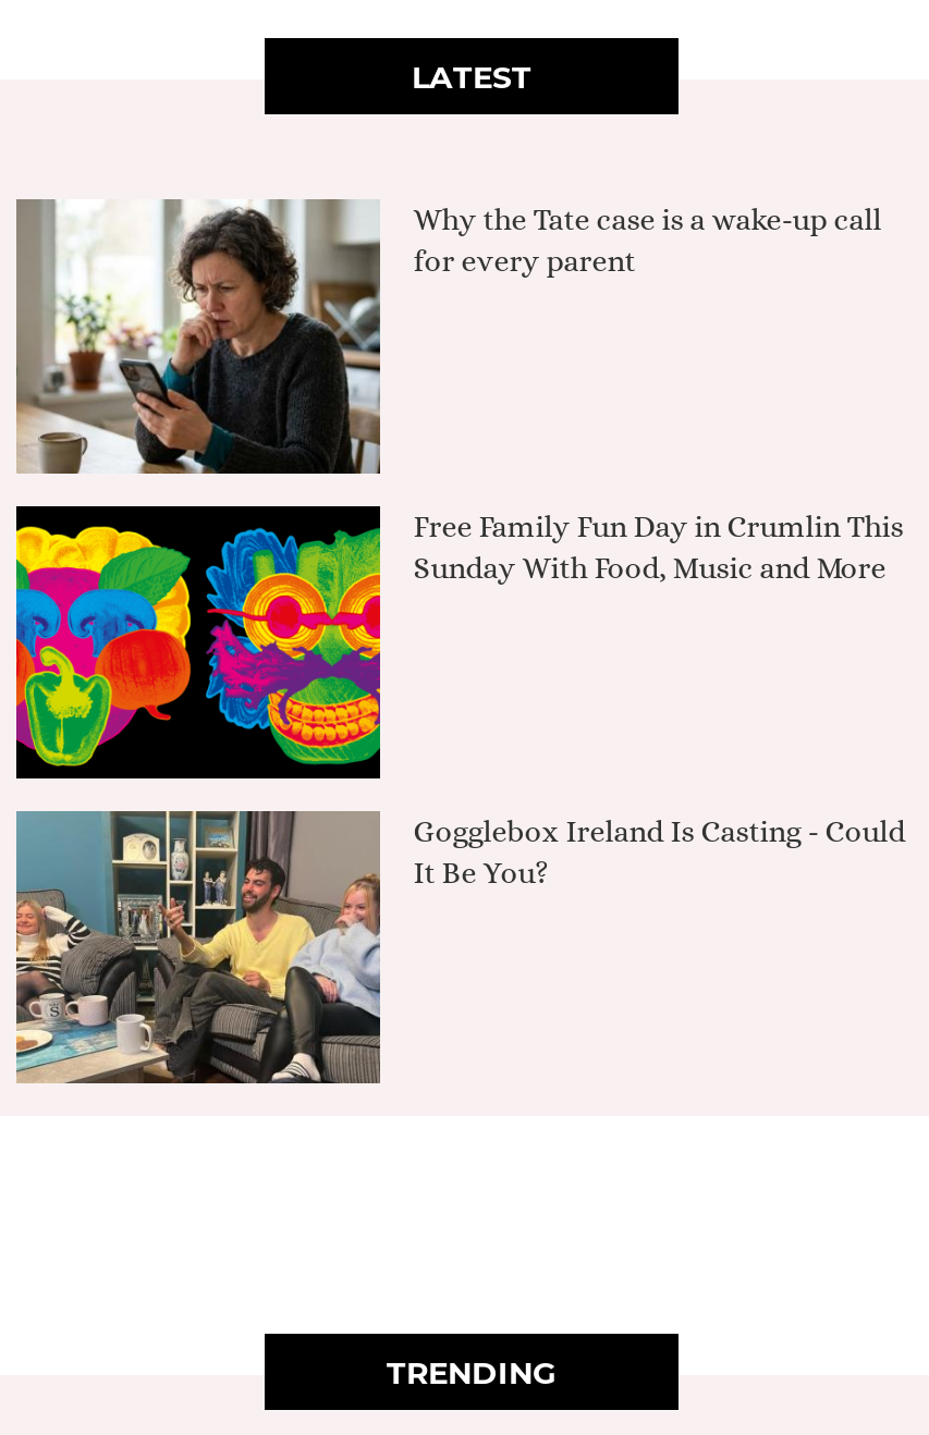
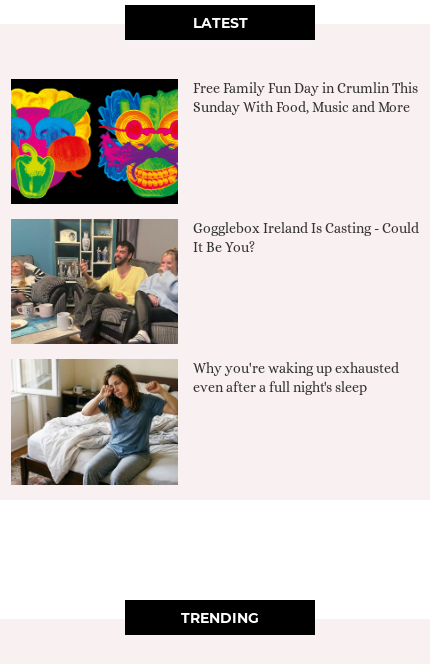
[14,198,882,475] [image] | Why the Tate case is a wake-up call | for every parent -> none
moved [14,507,905,889] -> [10,80,419,255]: [image] | Free Family Fun Day in Crumlin This | Sunday With Food, Music and More | Gogglebox Ireland Is Casting - Could | It Be You?
moved [12,808,384,1087] -> [9,218,180,346]: [image]
none -> [10,359,399,486] [image] | Why you're waking up exhausted | even after a full night's sleep

